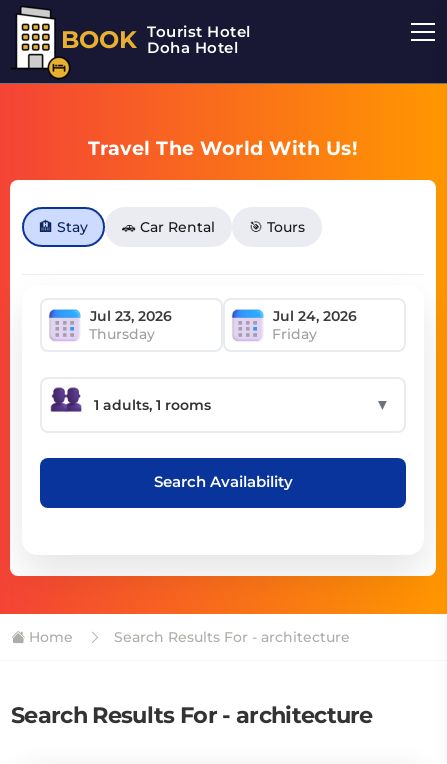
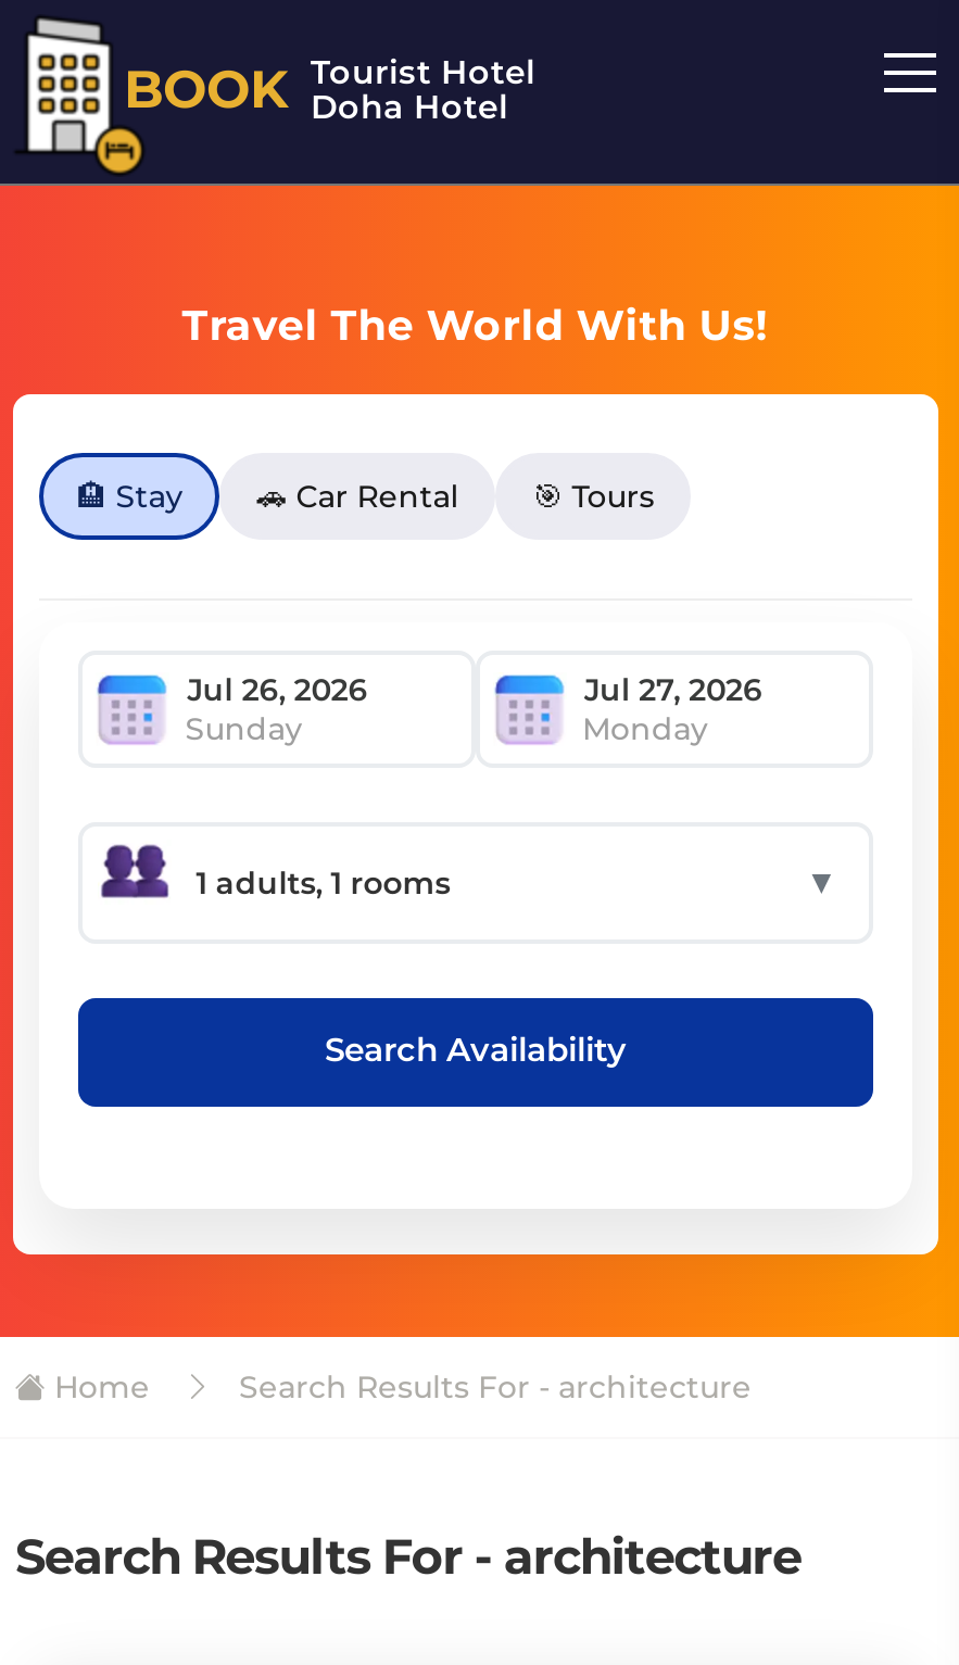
[89,324,317,342] Thursday | Friday -> [185,708,708,747] Sunday | Monday

